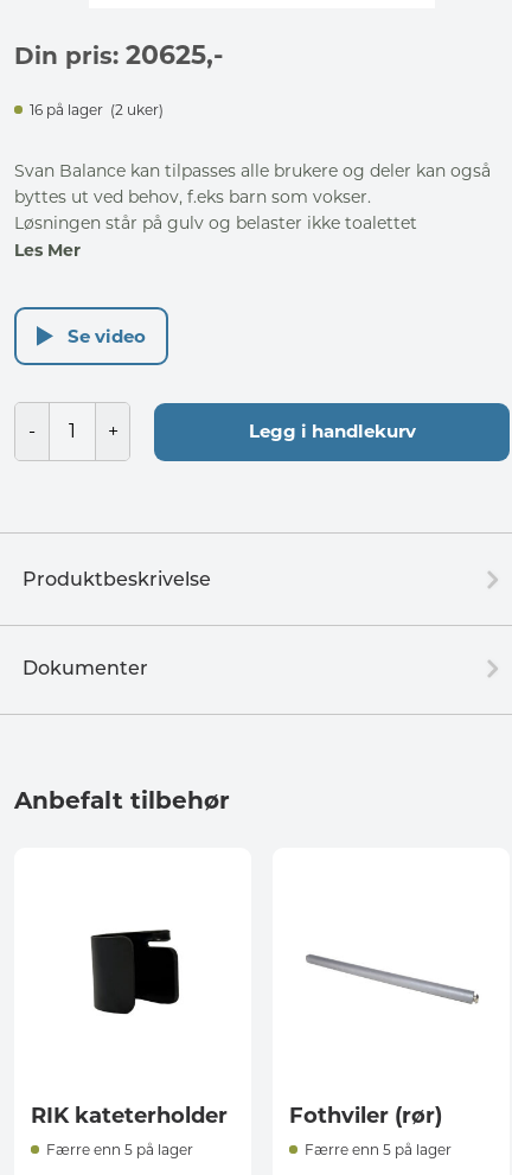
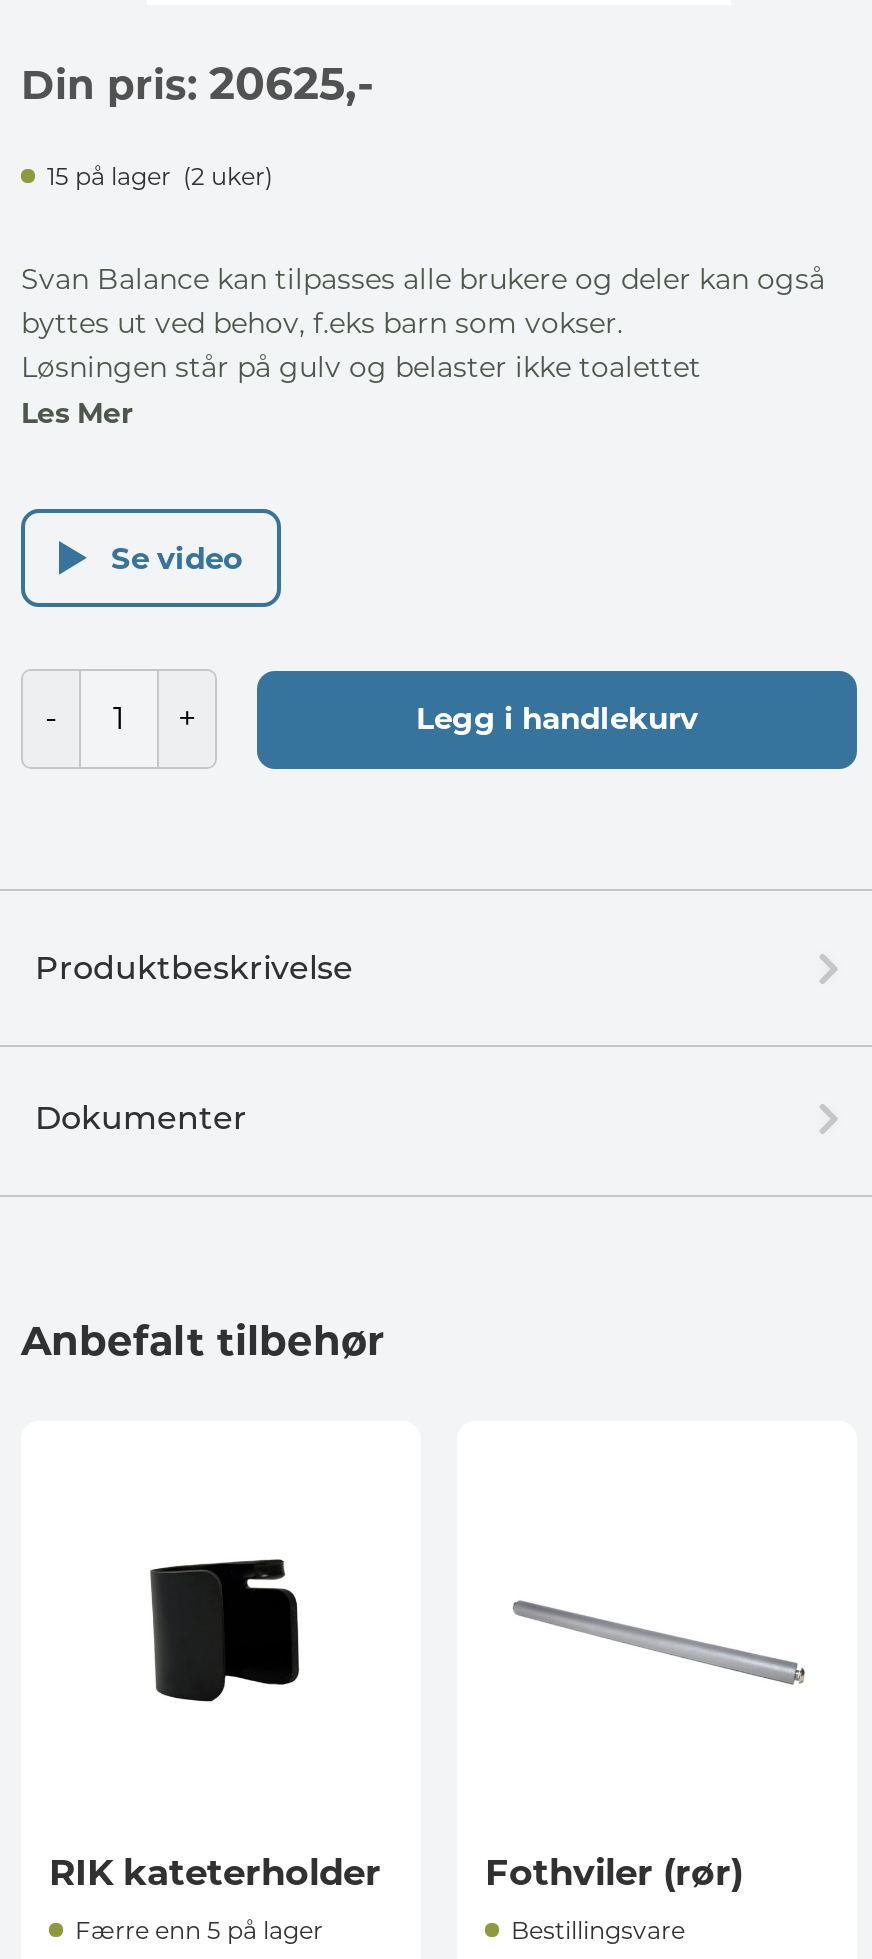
[30,101,164,119] 16 på lager (2 uker) -> [47,161,273,191] 15 på lager (2 uker)
[305,1141,452,1158] Færre enn 5 på lager -> [511,1915,685,1945] Bestillingsvare

